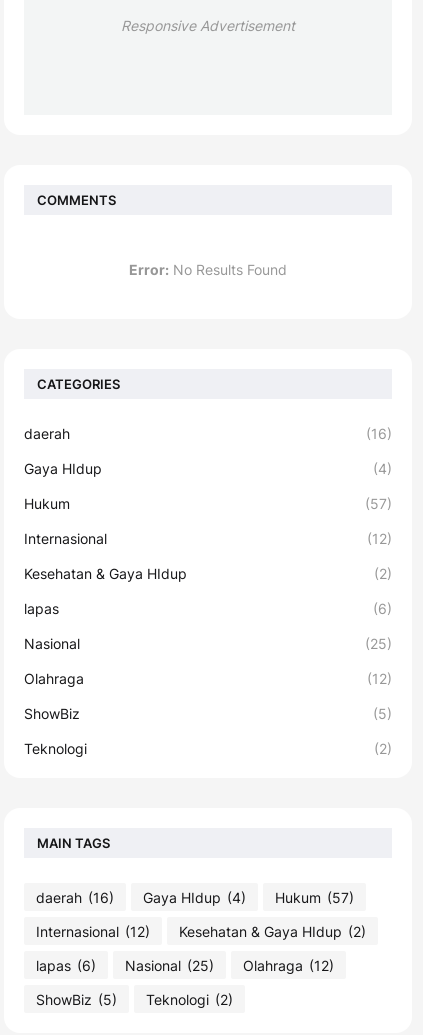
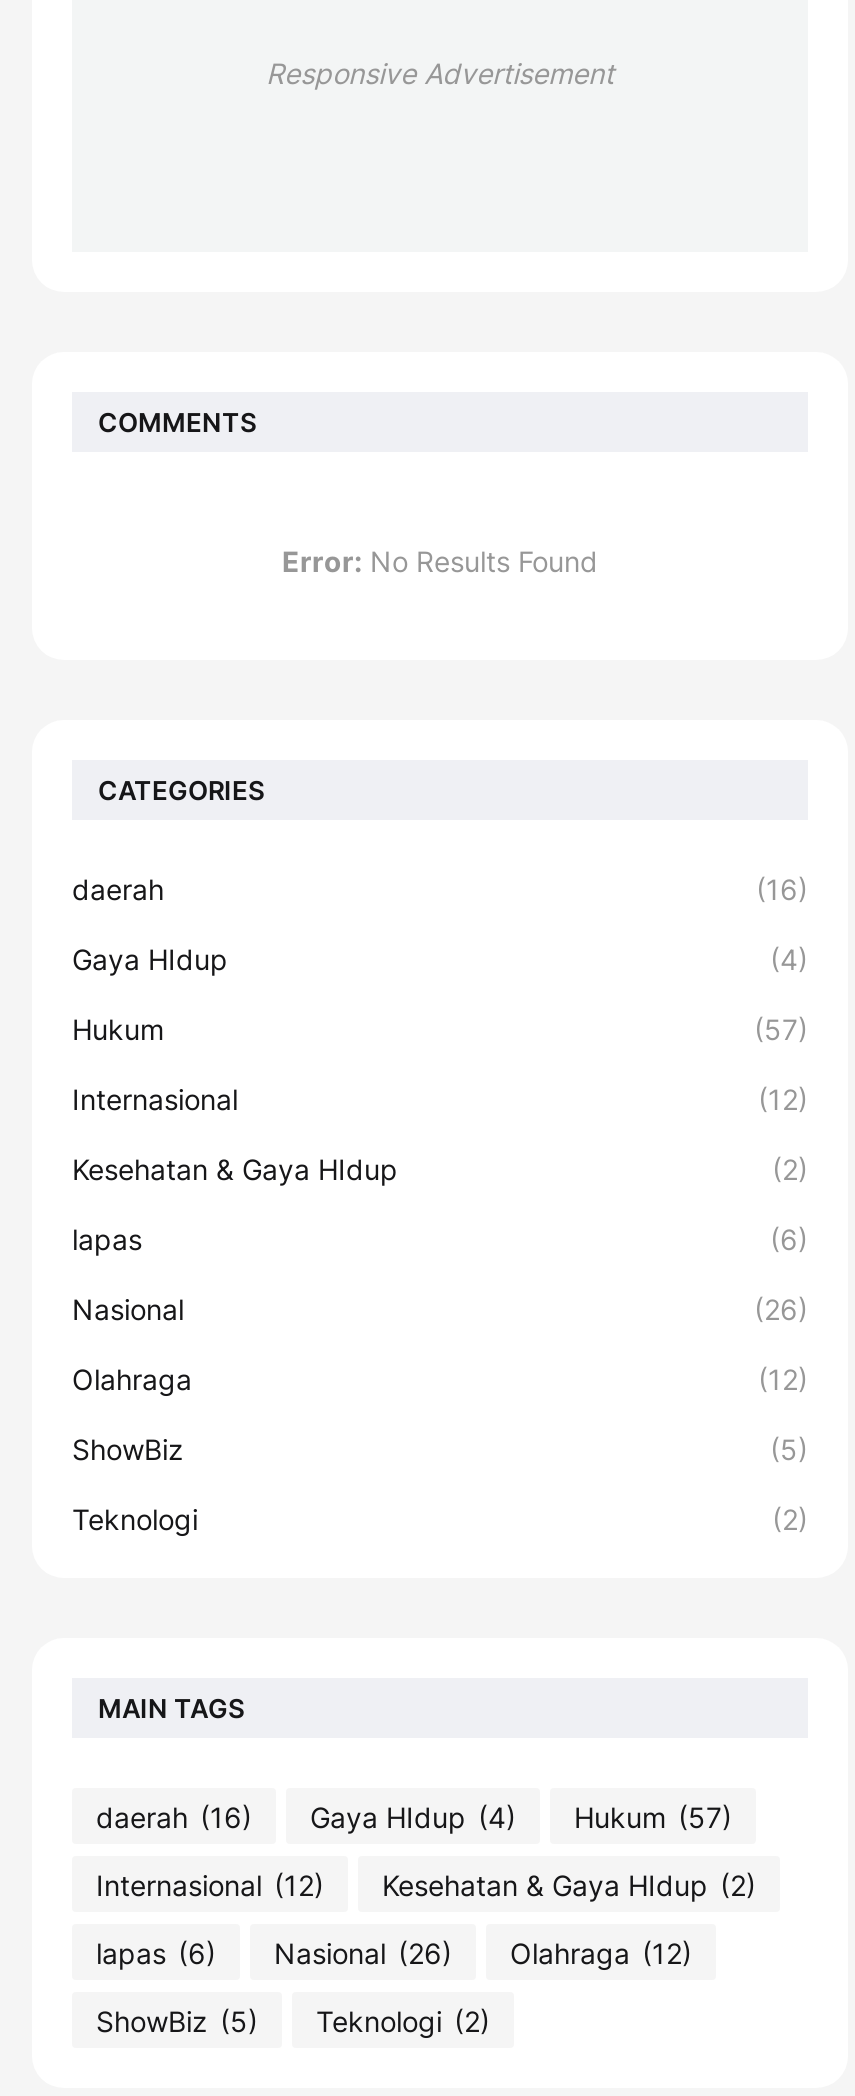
[365,635,392,652] (25) -> [754,1292,808,1326] (26)
[36,957,334,974] lapas (6) Nasional (25) Olahraga (12) -> [96,1935,692,1969] lapas (6) Nasional (26) Olahraga (12)

